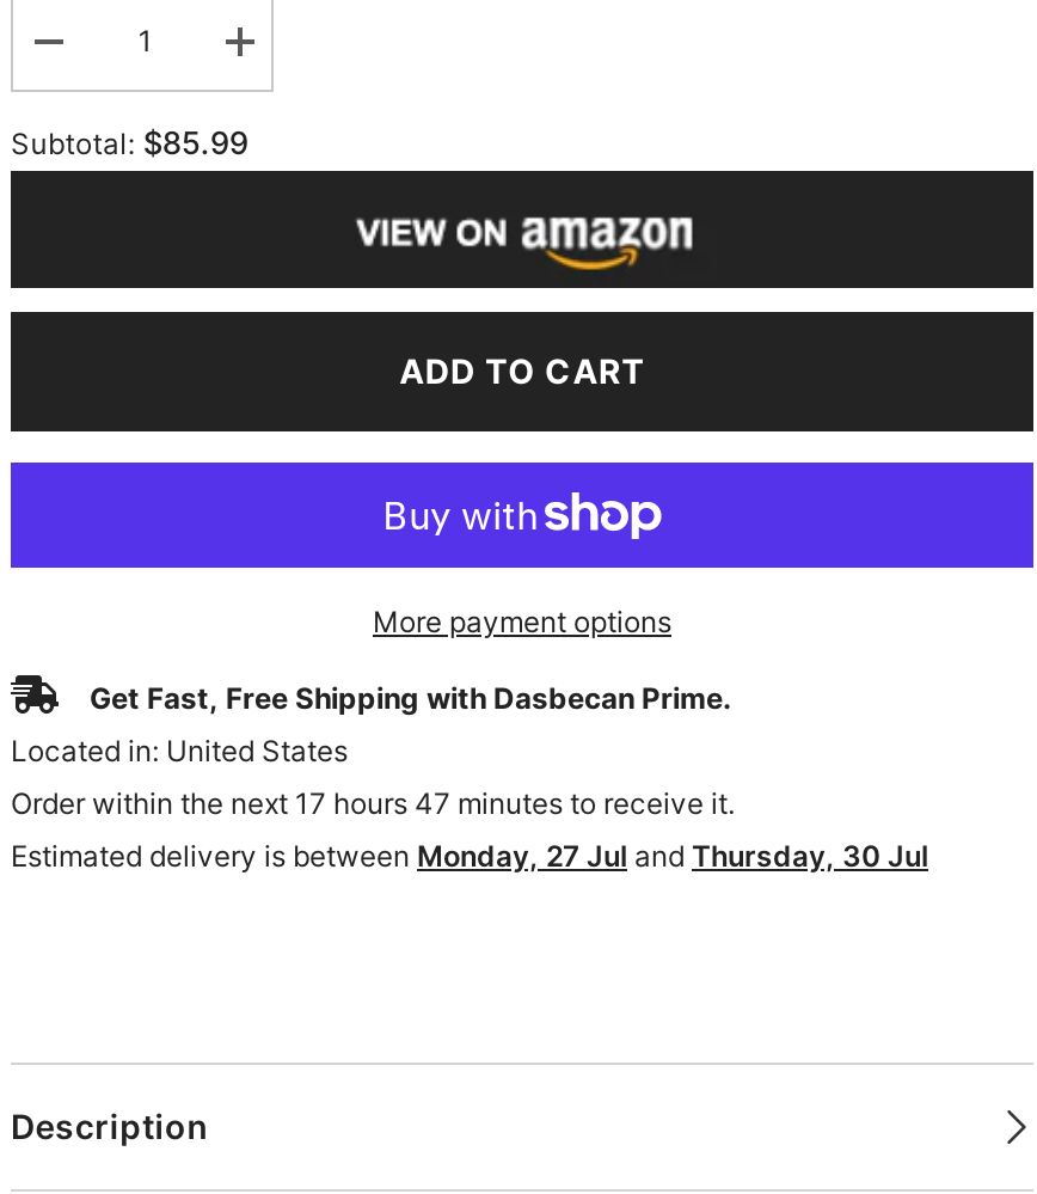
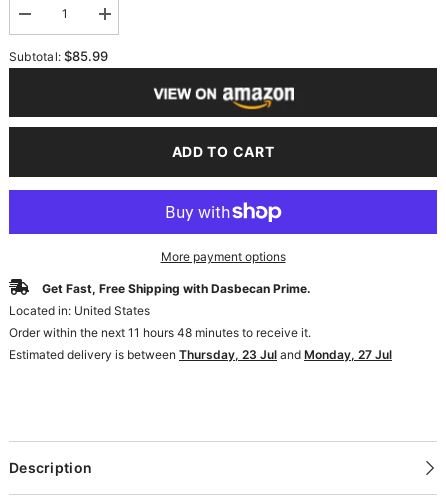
[11,785,735,821] Order within the next 17 hours 47 minutes to receive it. -> [9,325,311,340] Order within the next 11 hours 48 minutes to receive it.
[11,838,928,873] Estimated delivery is between Monday, 27 Jul and Thursday, 30 Jul -> [9,347,392,362] Estimated delivery is between Thursday, 23 Jul and Monday, 27 Jul

